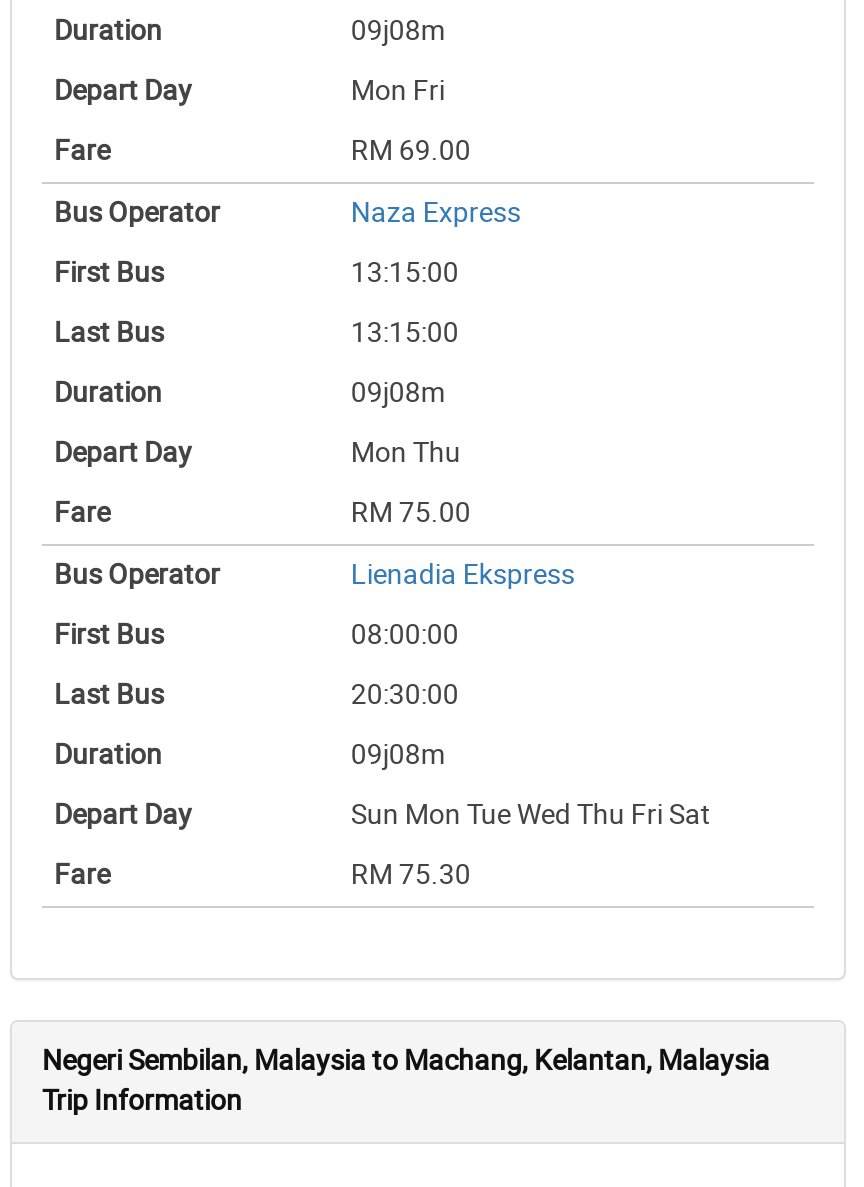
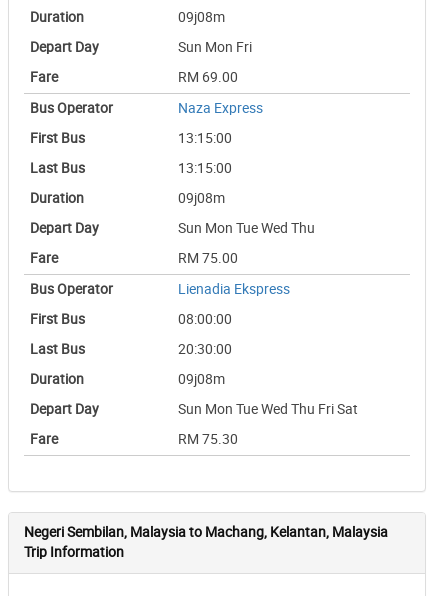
[351,74,445,108] Mon Fri -> [178,39,252,56] Sun Mon Fri
[351,436,461,470] Mon Thu -> [178,220,315,237] Sun Mon Tue Wed Thu

